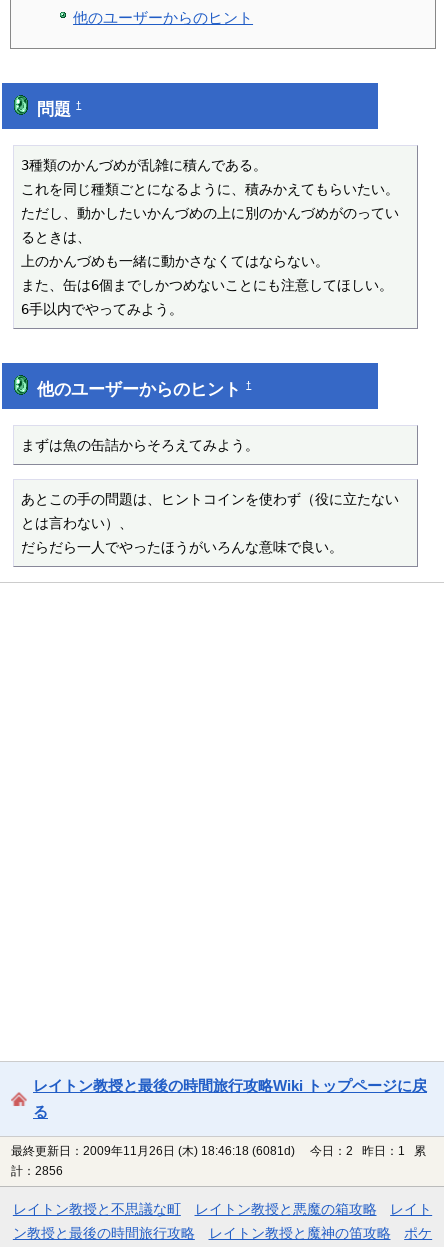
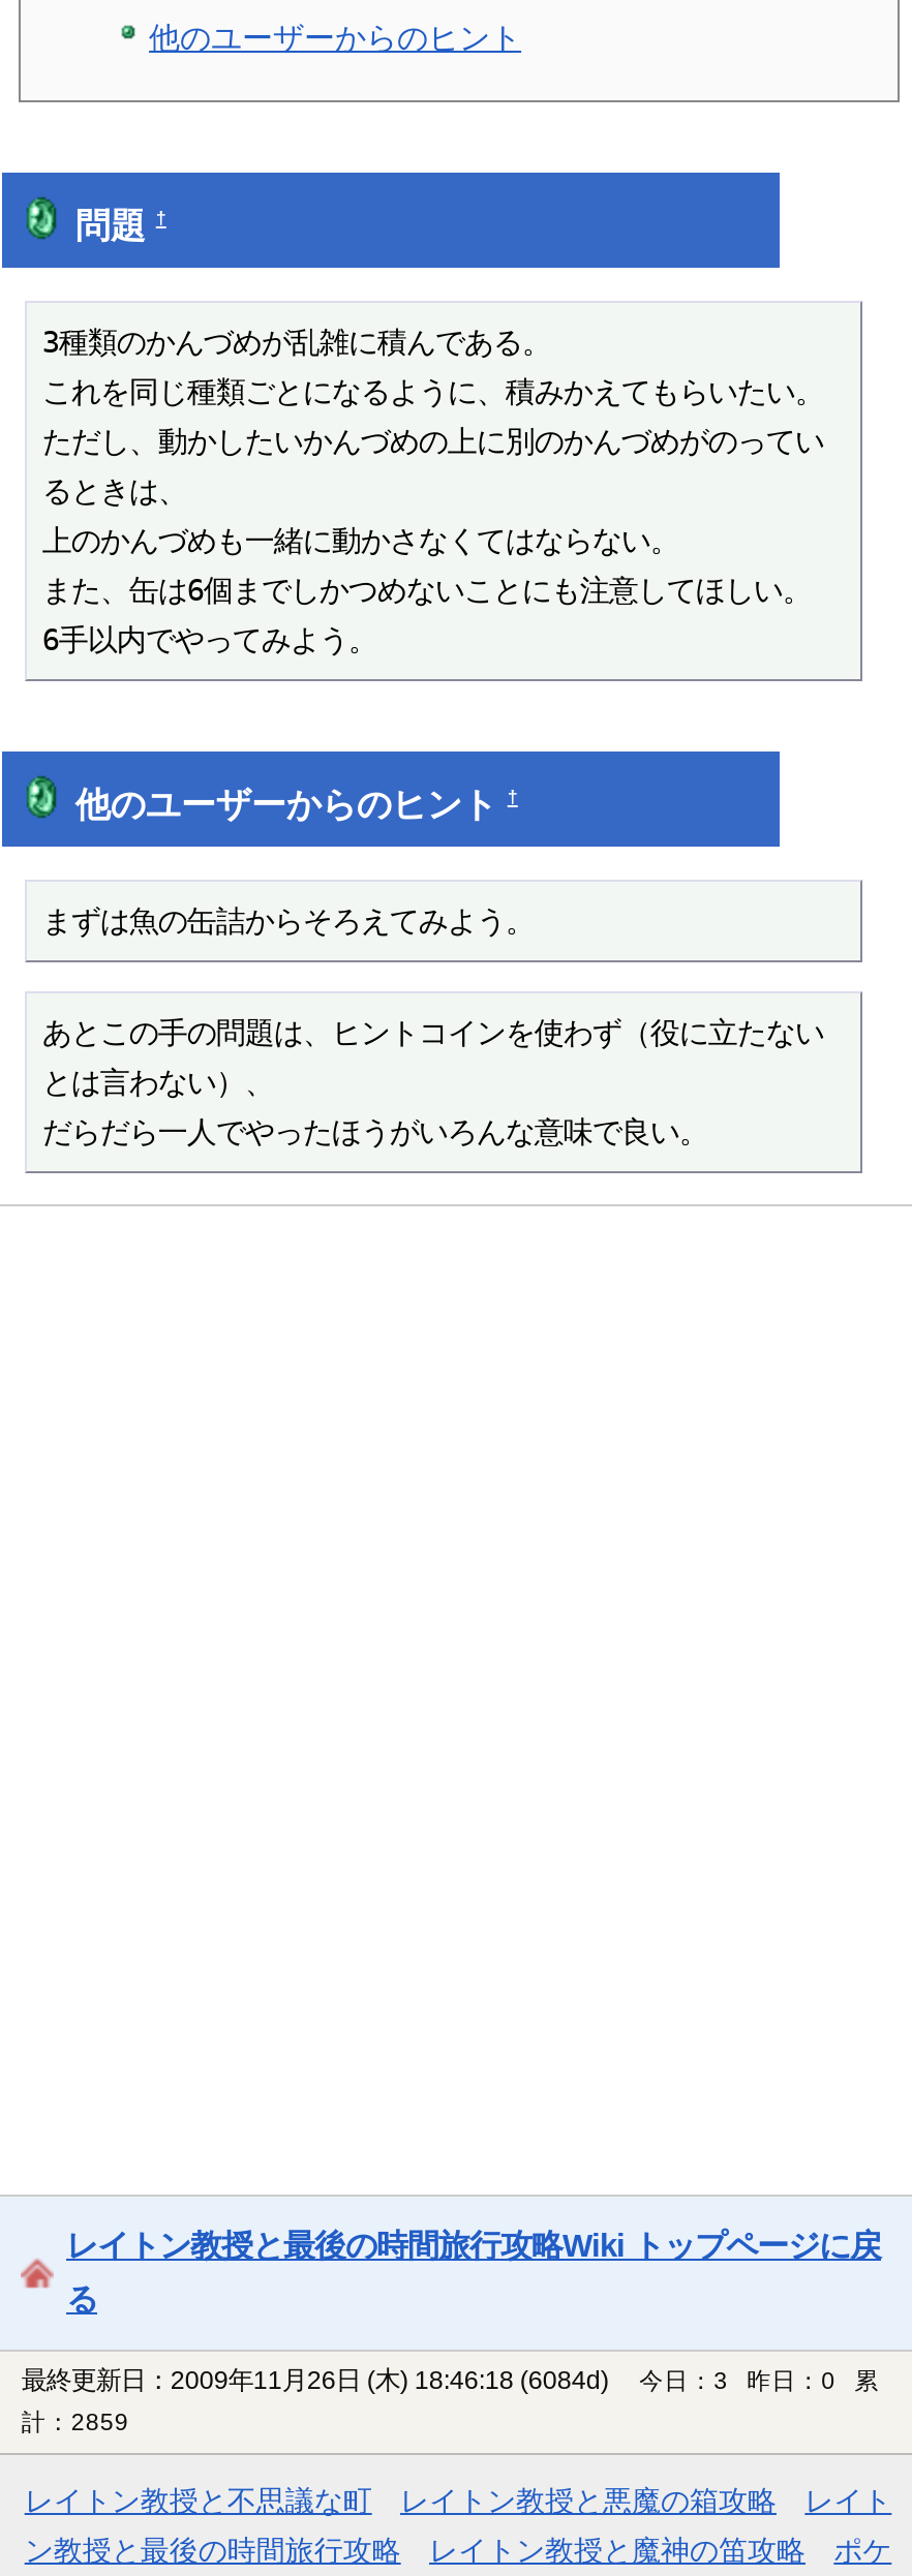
[11,1144,295,1158] 最終更新日：2009年11月26日 (木) 18:46:18 (6081d) -> [21,2367,609,2396] 最終更新日：2009年11月26日 (木) 18:46:18 (6084d)
[310,1145,426,1157] 今日：2 昨日：1 累 -> [639,2369,879,2394] 今日：3 昨日：0 累
[11,1165,69,1177] 計：2856 -> [21,2410,141,2435] 計：2859

